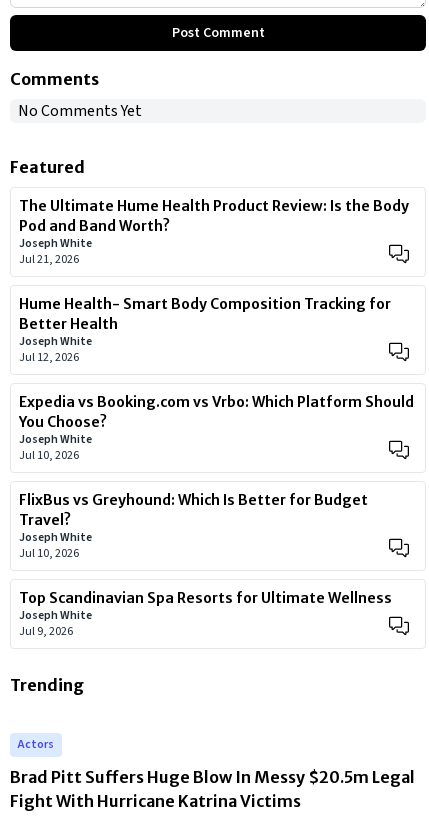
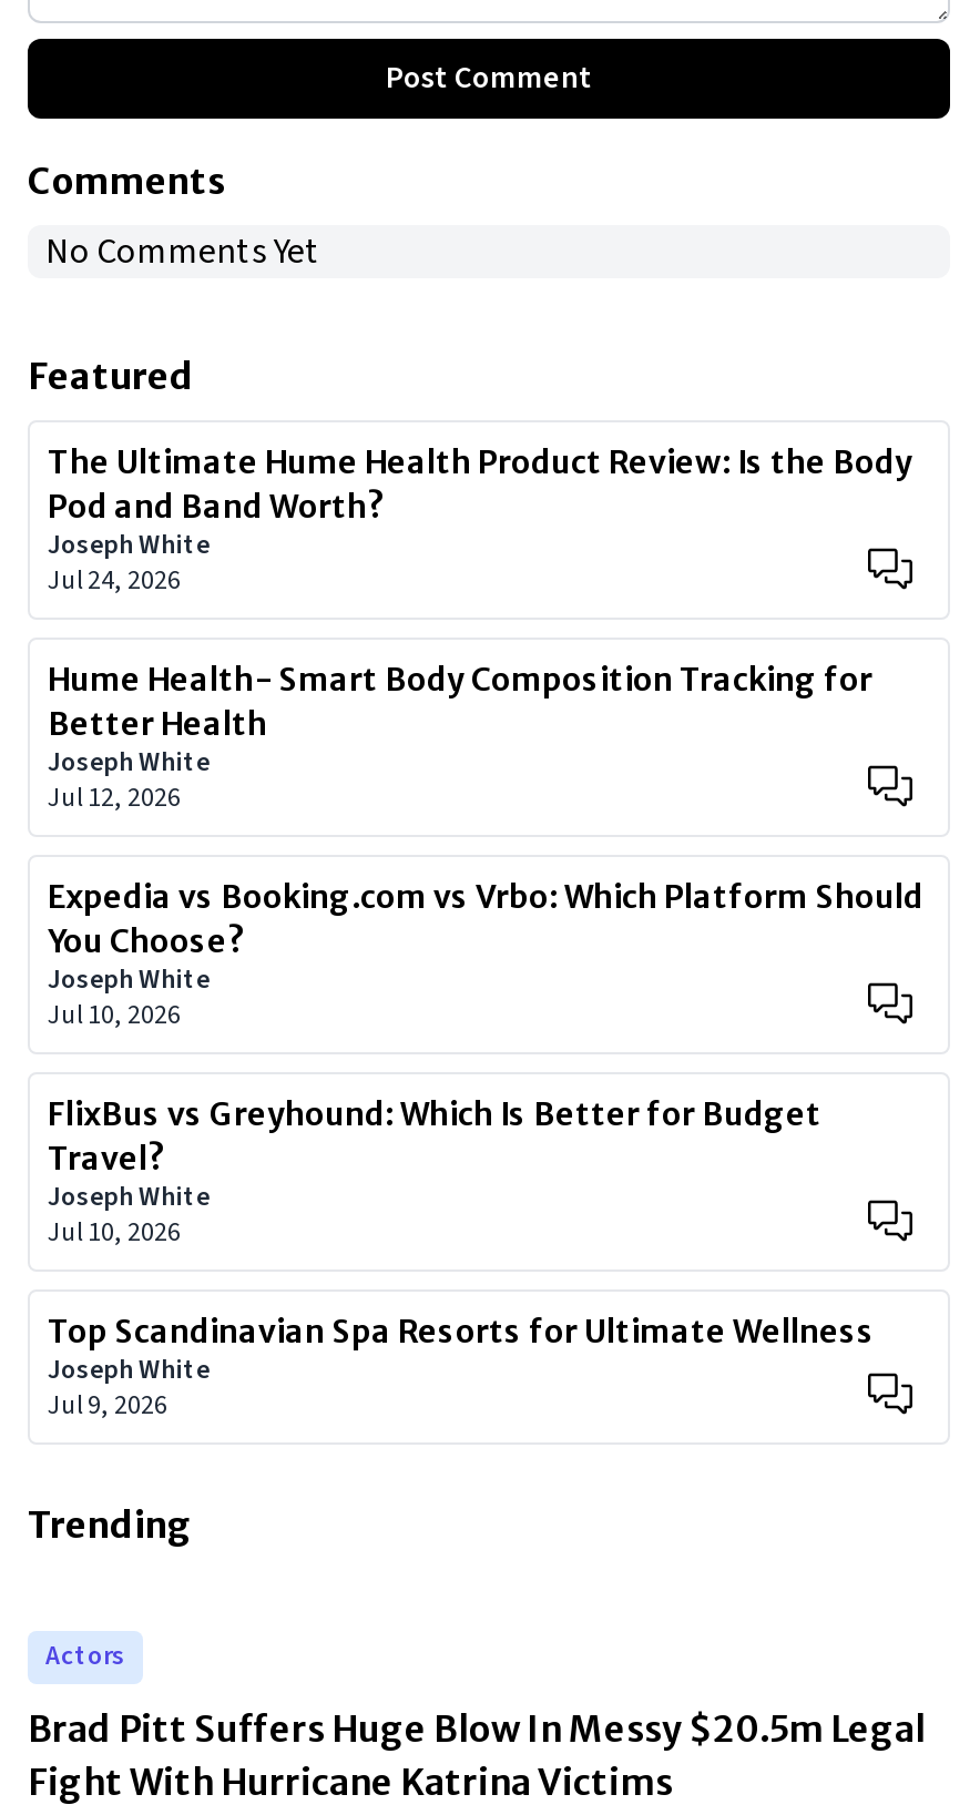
[19,251,79,268] Jul 21, 2026 -> [48,561,181,599] Jul 24, 2026

